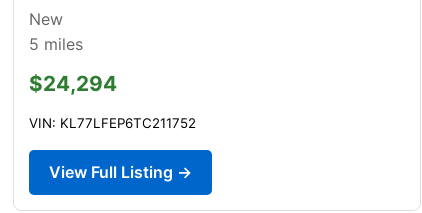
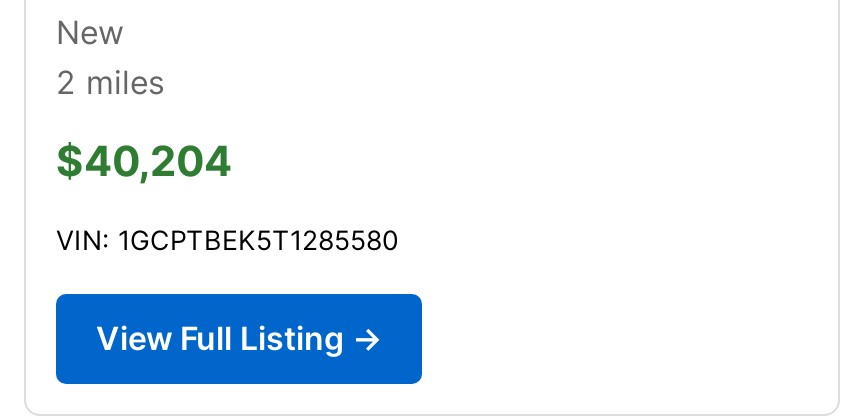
[29,34,83,54] 5 miles -> [56,62,164,102] 2 miles
[29,71,117,96] $24,294 -> [56,136,232,186] $40,204
[29,115,196,131] VIN: KL77LFEP6TC211752 -> [56,224,398,256] VIN: 1GCPTBEK5T1285580

